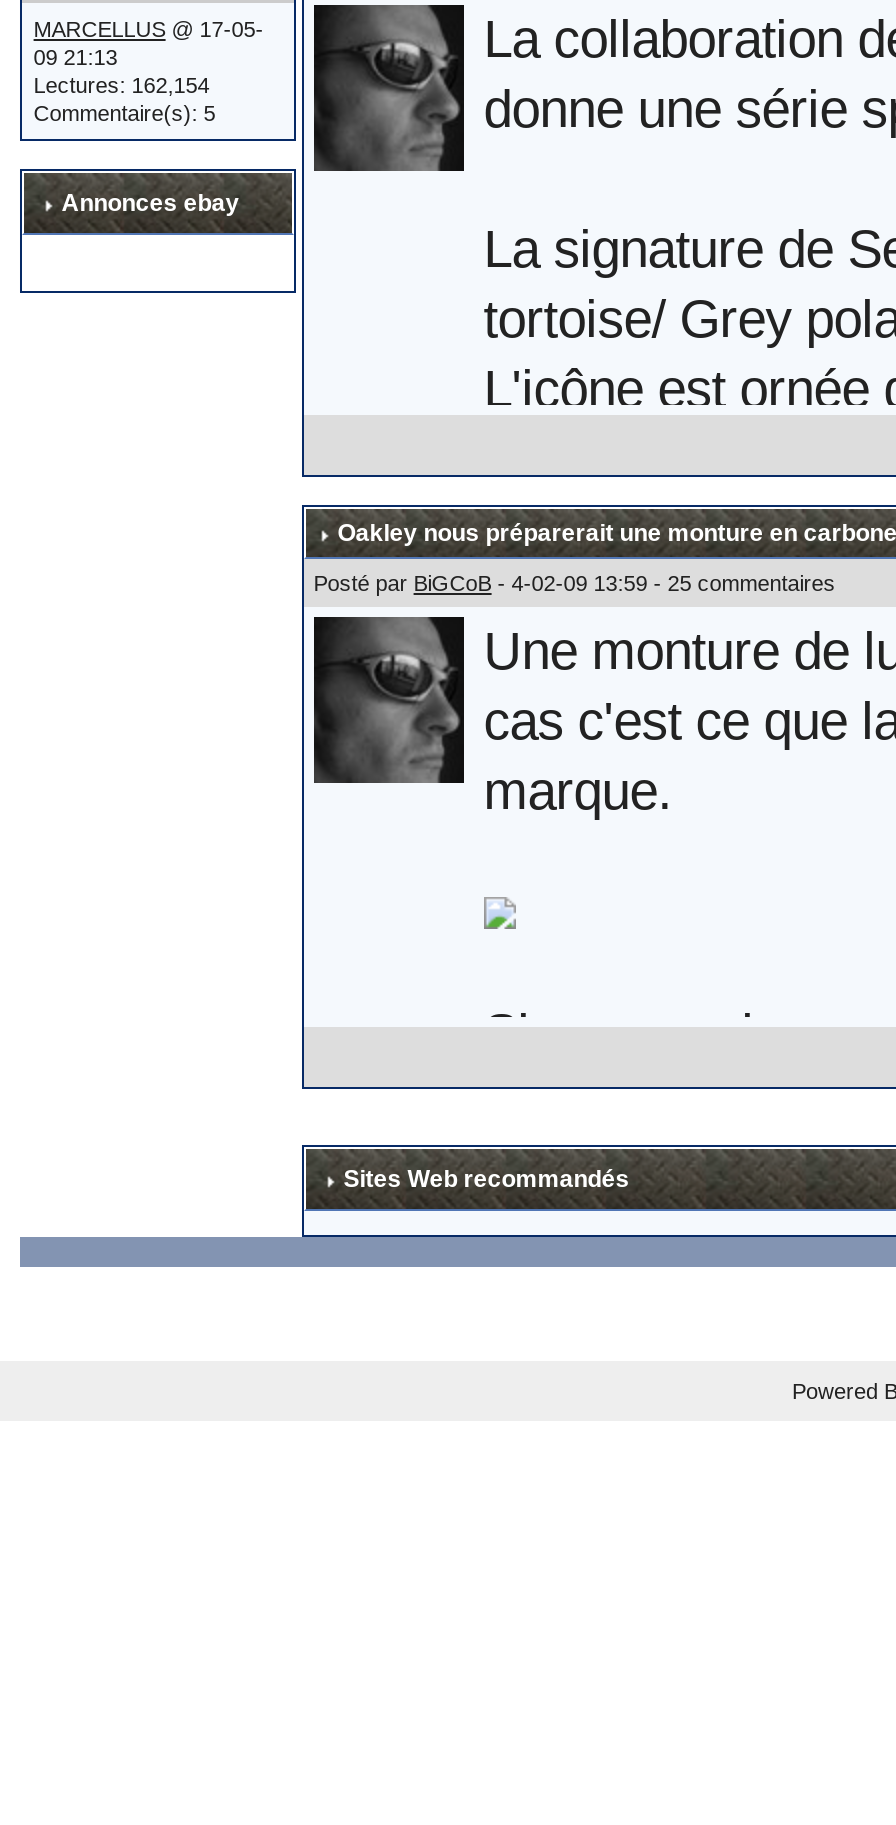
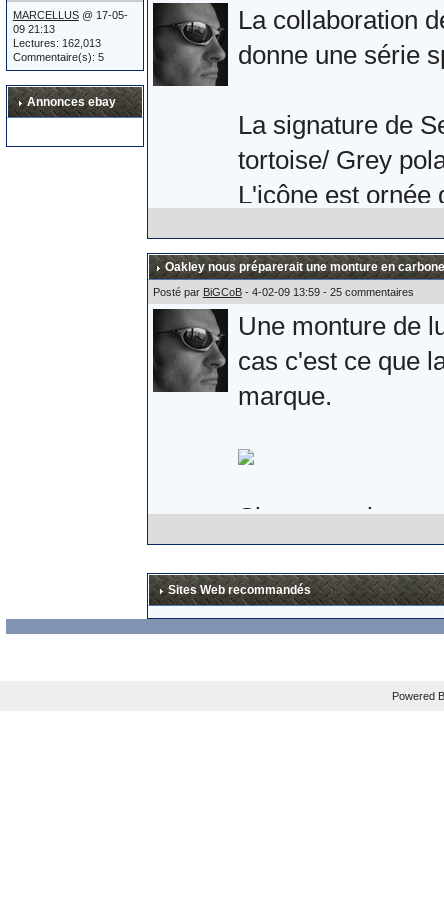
[34,73,222,97] Lectures: 162,154 -> [13,37,107,49] Lectures: 162,013

